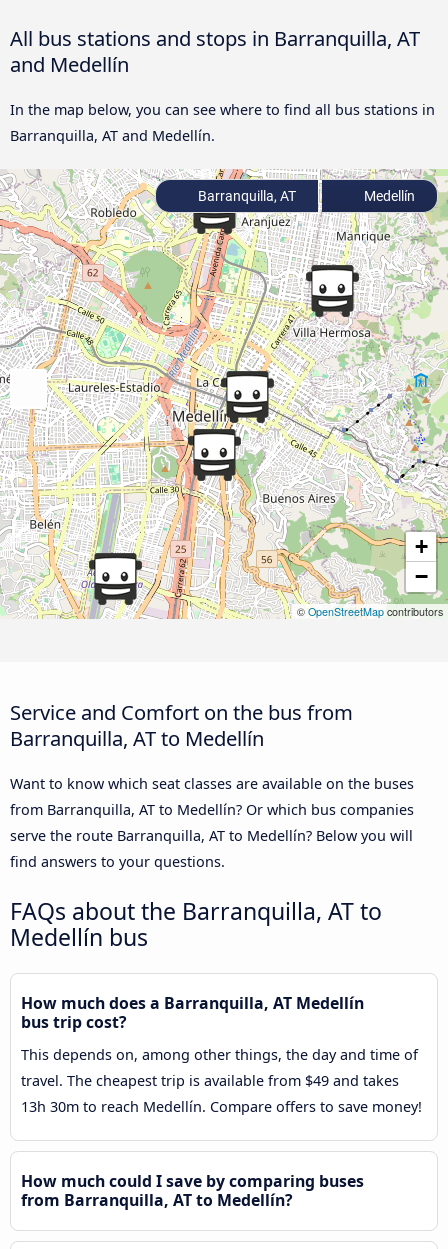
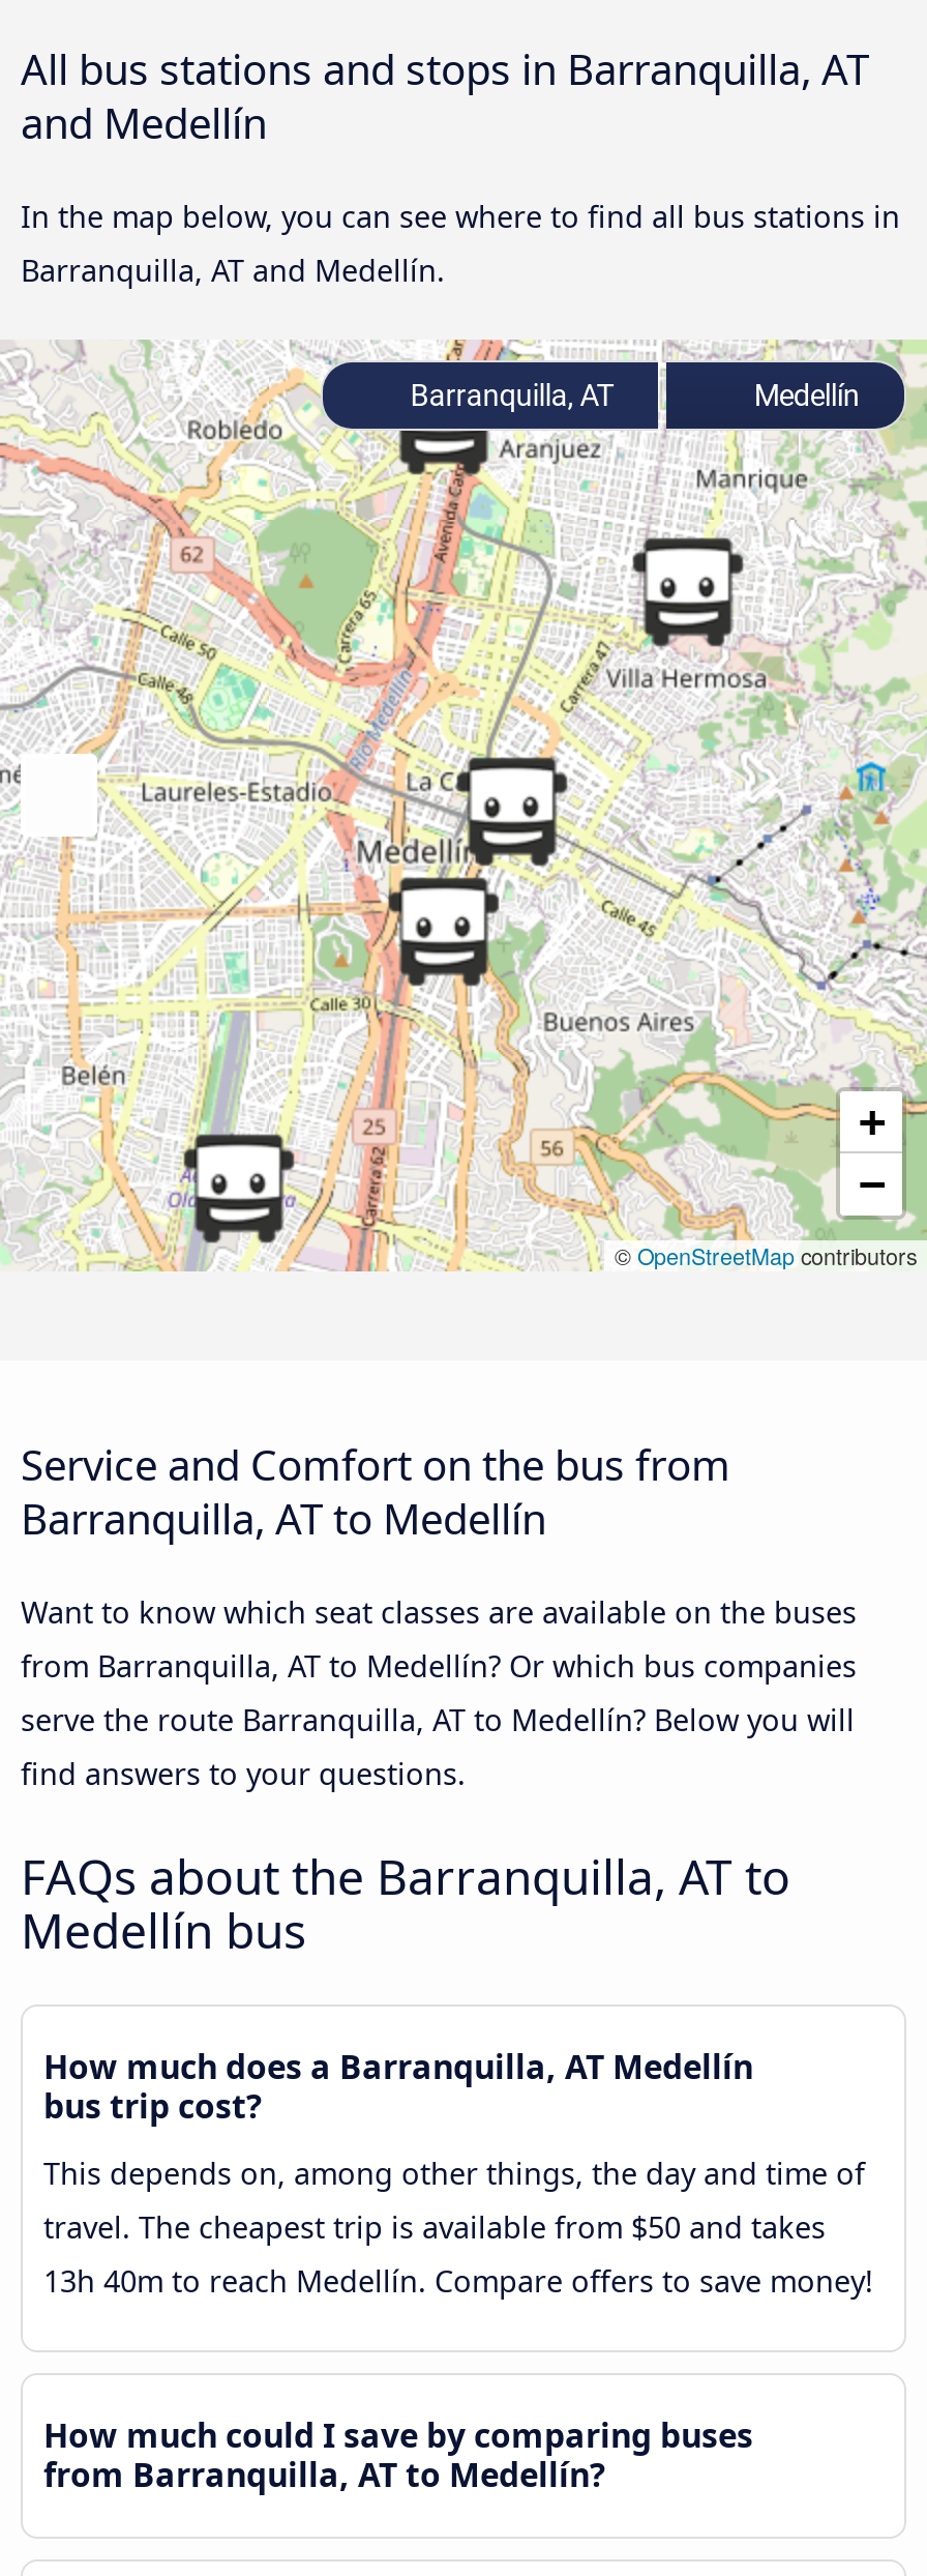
[21,1071,399,1090] travel. The cheapest trip is available from $49 and takes -> [43,2207,826,2246] travel. The cheapest trip is available from $50 and takes
[21,1097,422,1116] 13h 30m to reach Medellín. Compare offers to save money! -> [43,2261,873,2300] 13h 40m to reach Medellín. Compare offers to save money!

